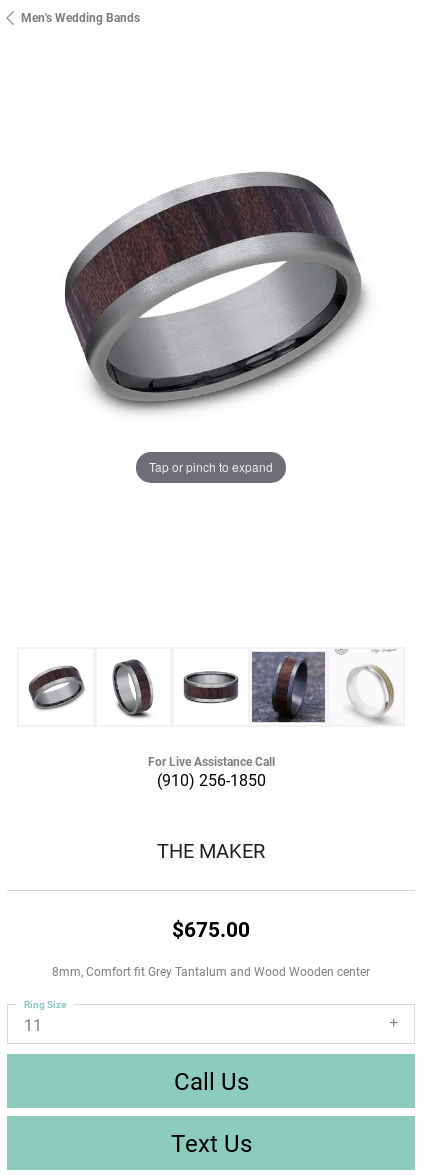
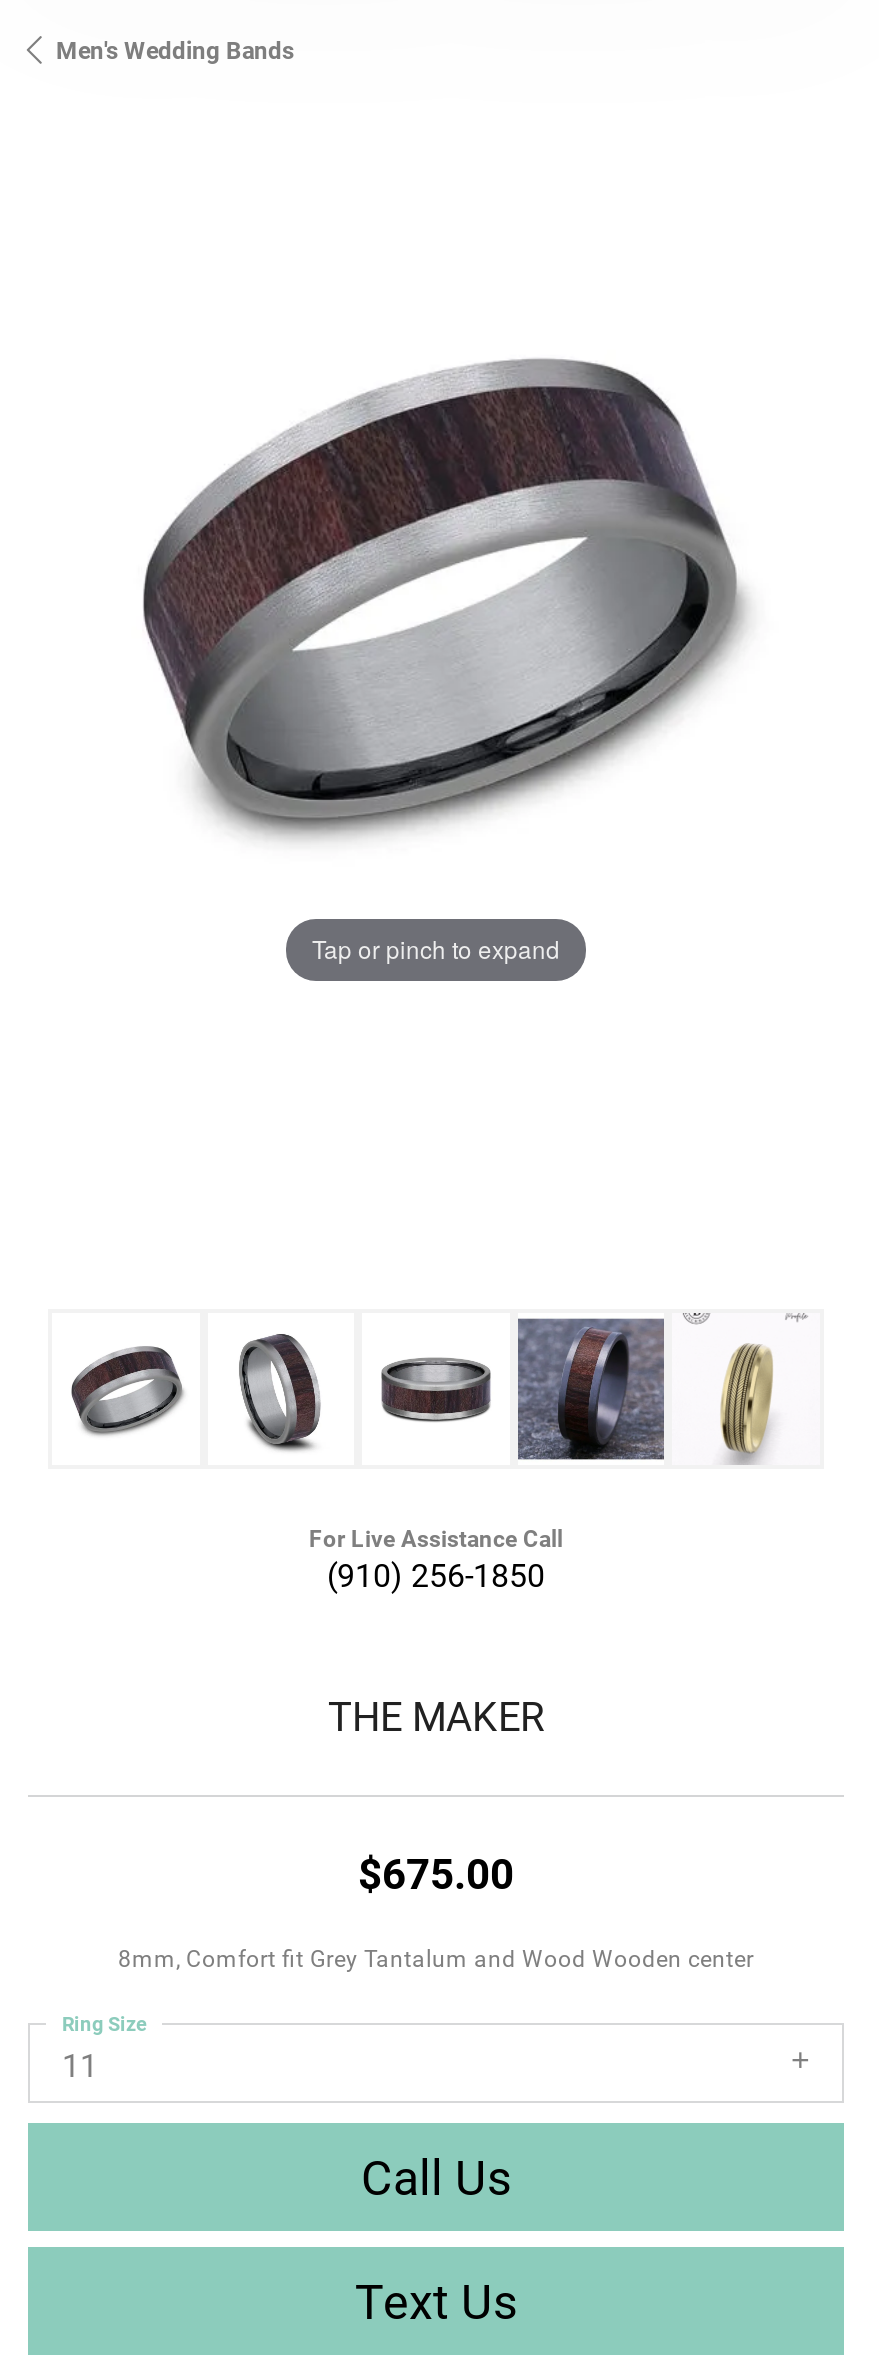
[346,667,395,725] [image] -> [708,1347,802,1465] [image]

